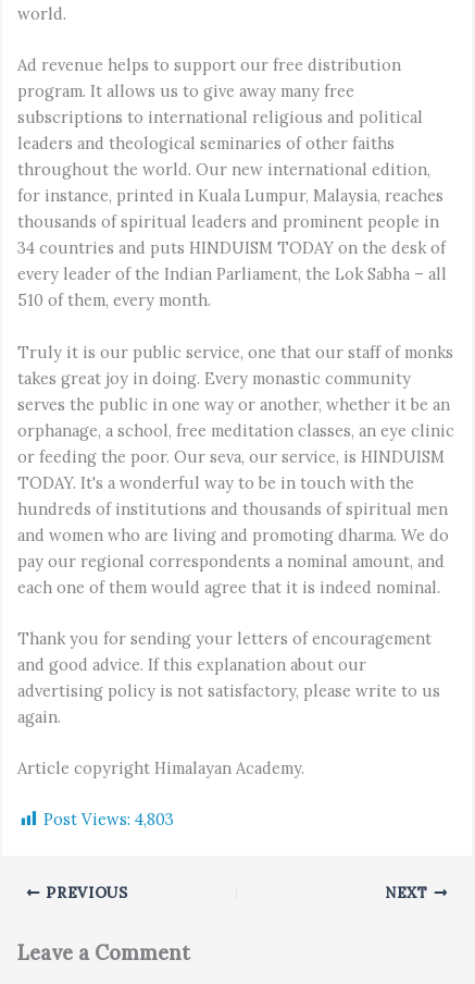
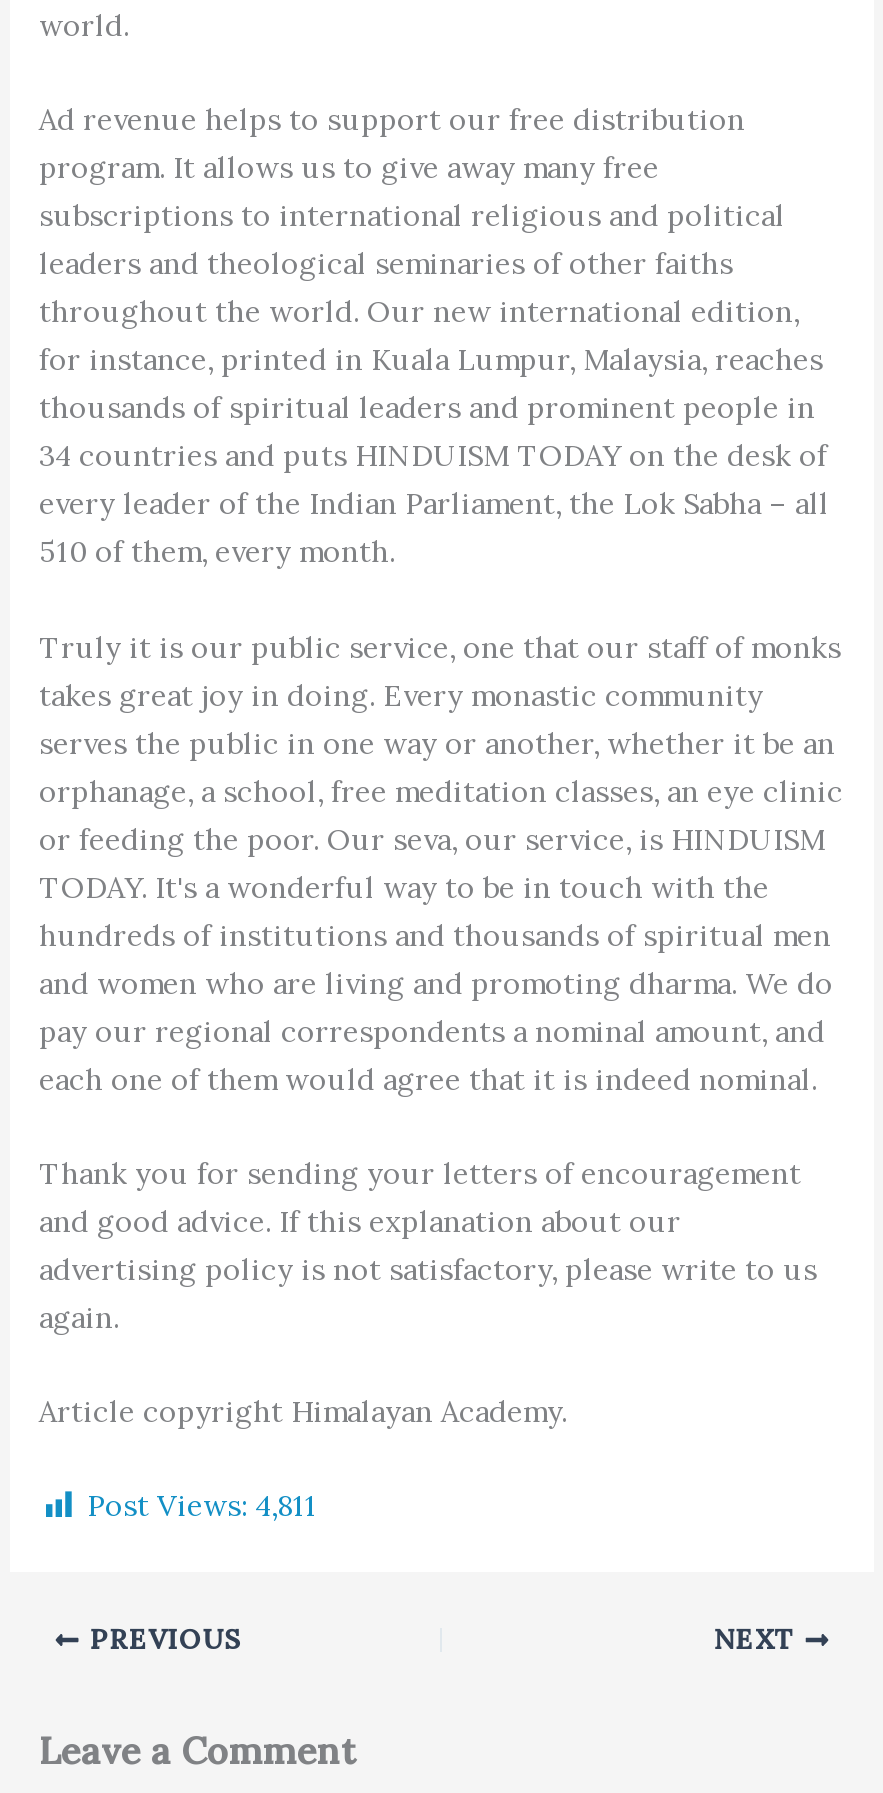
[44,809,174,829] Post Views: 4,803 -> [87,1486,317,1524] Post Views: 4,811

